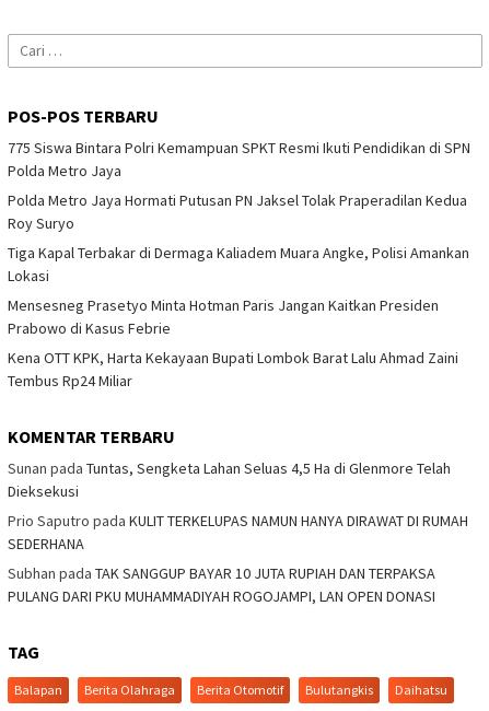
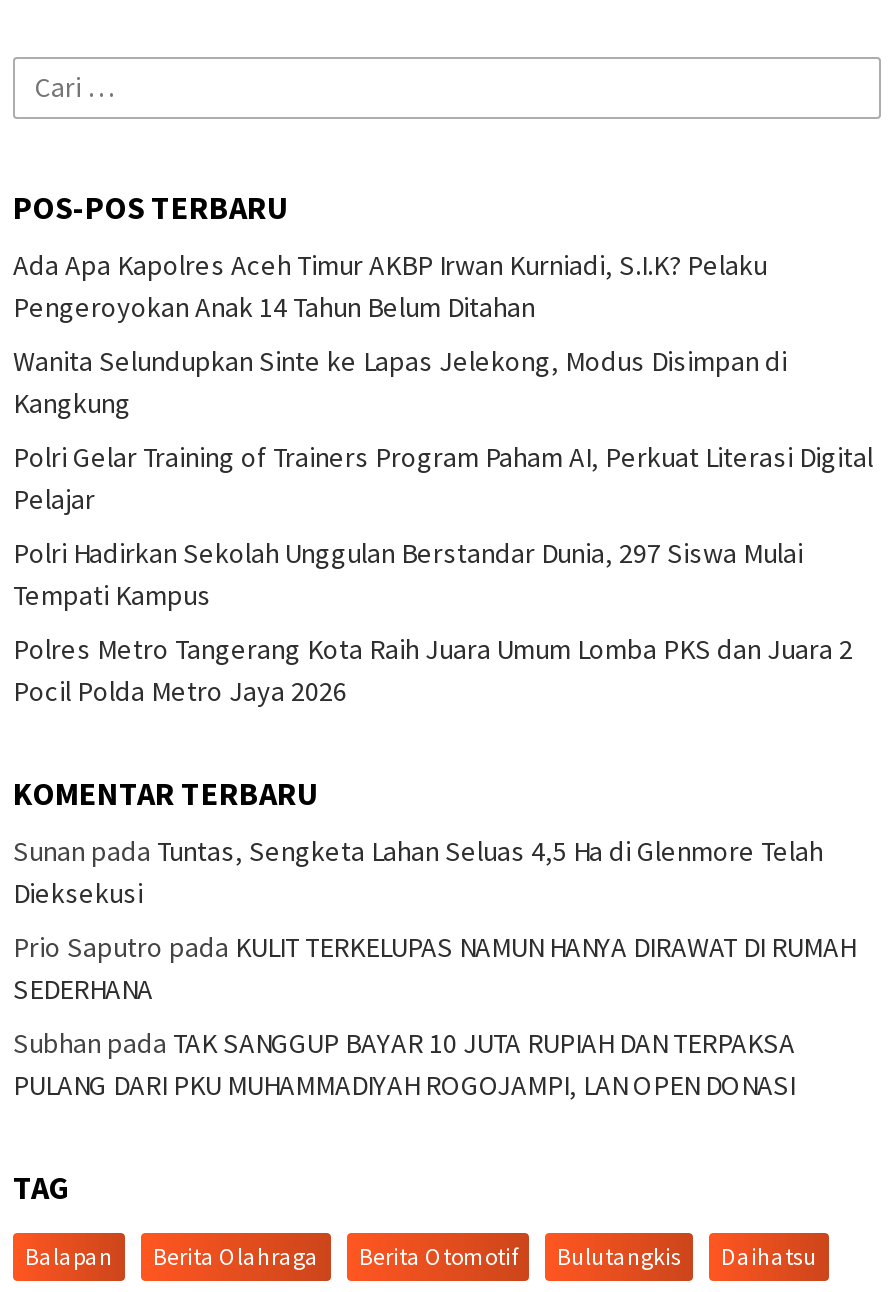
[8,138,470,181] 775 Siswa Bintara Polri Kemampuan SPKT Resmi Ikuti Pendidikan di SPN | Polda Metro Jaya -> [13,248,767,326] Ada Apa Kapolres Aceh Timur AKBP Irwan Kurniadi, S.I.K? Pelaku | Pengeroyokan Anak 14 Tahun Belum Ditahan
[8,191,467,233] Polda Metro Jaya Hormati Putusan PN Jaksel Tolak Praperadilan Kedua | Roy Suryo -> [13,344,787,422] Wanita Selundupkan Sinte ke Lapas Jelekong, Modus Disimpan di | Kangkung
[8,243,469,286] Tiga Kapal Terbakar di Dermaga Kaliadem Muara Angke, Polisi Amankan | Lokasi -> [13,440,873,518] Polri Gelar Training of Trainers Program Paham AI, Perkuat Literasi Digital | Pelajar
[8,296,439,338] Mensesneg Prasetyo Minta Hotman Paris Jangan Kaitkan Presiden | Prabowo di Kasus Febrie -> [13,536,803,614] Polri Hadirkan Sekolah Unggulan Berstandar Dunia, 297 Siswa Mulai | Tempati Kampus
[8,348,458,391] Kena OTT KPK, Harta Kekayaan Bupati Lombok Barat Lalu Ahmad Zaini | Tembus Rp24 Miliar -> [13,632,853,710] Polres Metro Tangerang Kota Raih Juara Umum Lomba PKS dan Juara 2 | Pocil Polda Metro Jaya 2026

